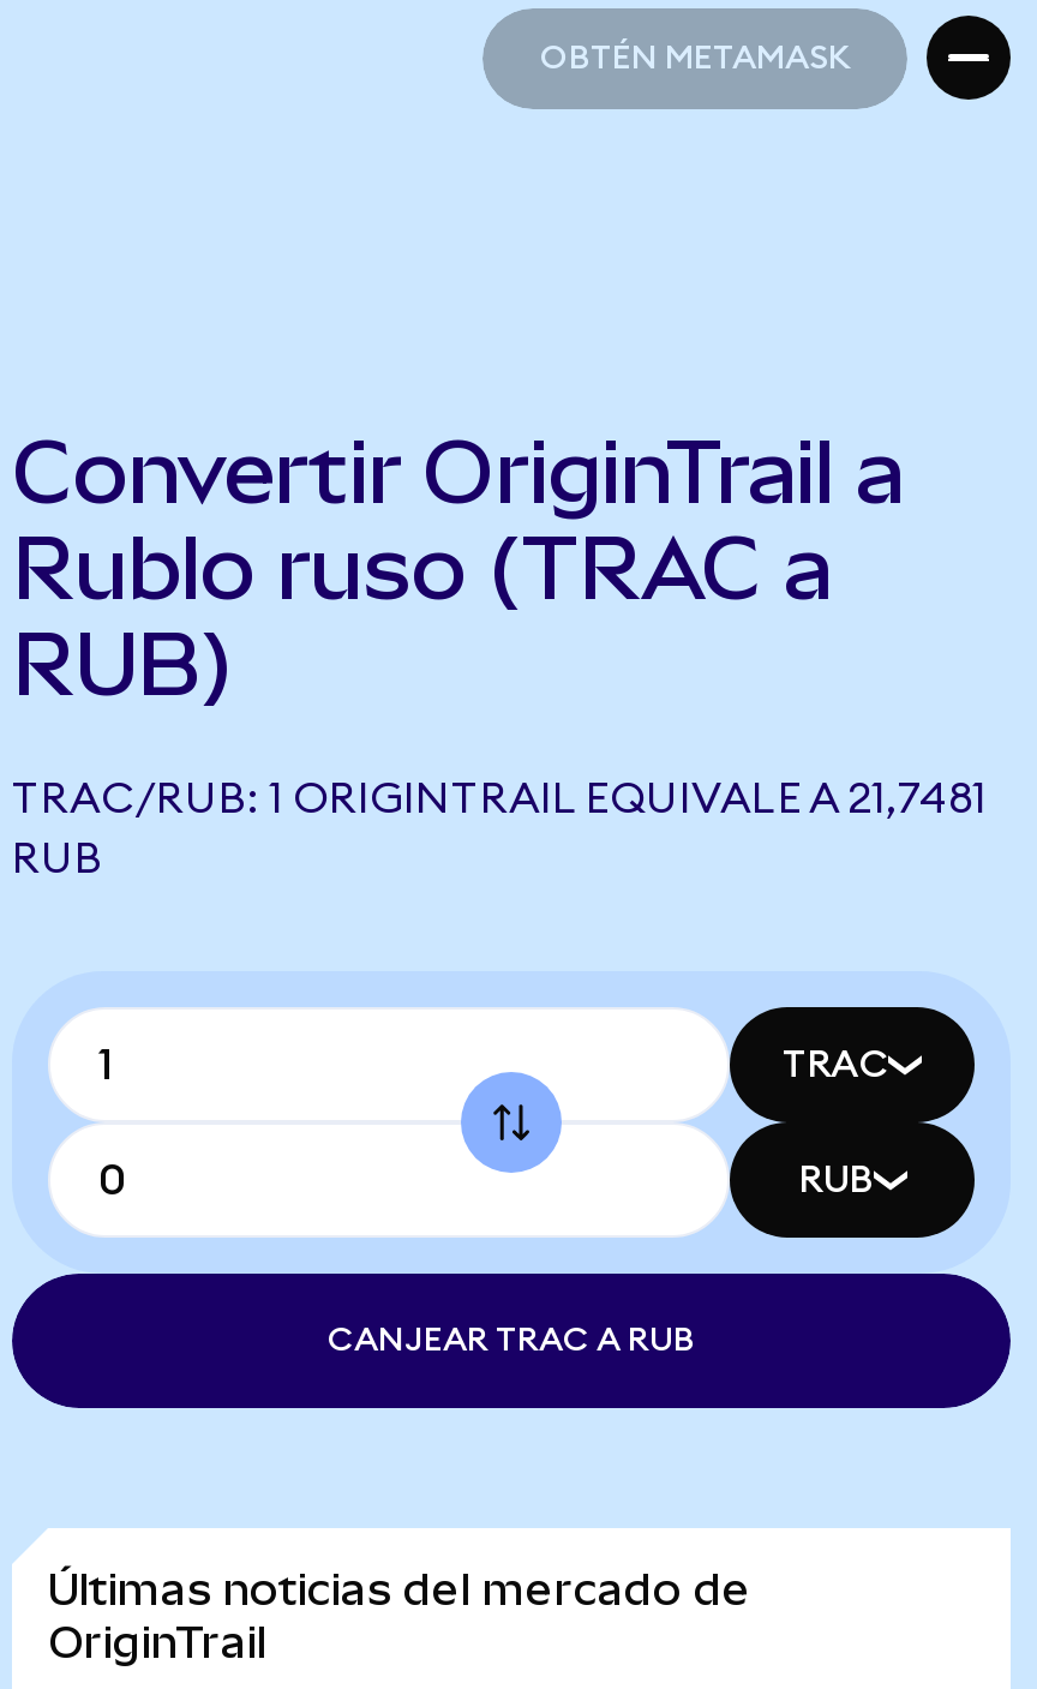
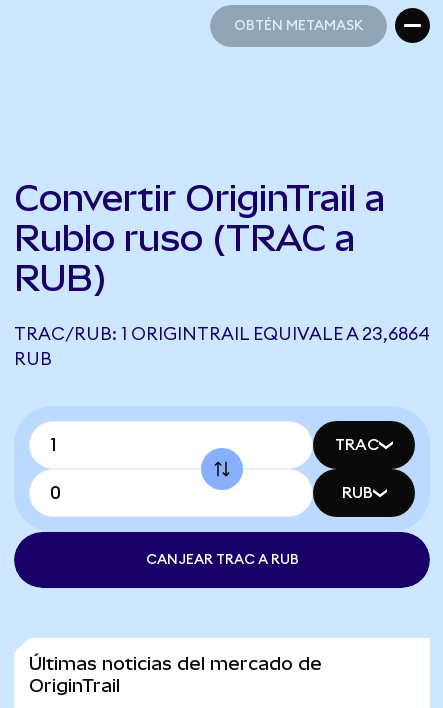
[12,777,987,820] TRAC/RUB: 1 ORIGINTRAIL EQUIVALE A 21,7481 -> [14,325,430,343] TRAC/RUB: 1 ORIGINTRAIL EQUIVALE A 23,6864

